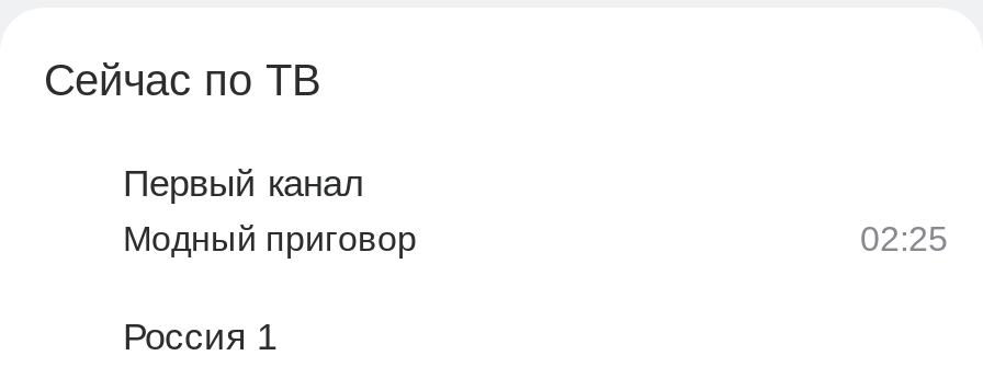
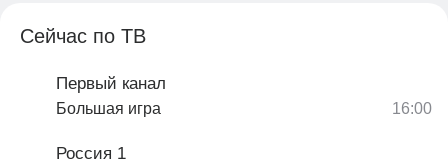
[123,220,417,257] Модный приговор -> [56,100,161,117] Большая игра

